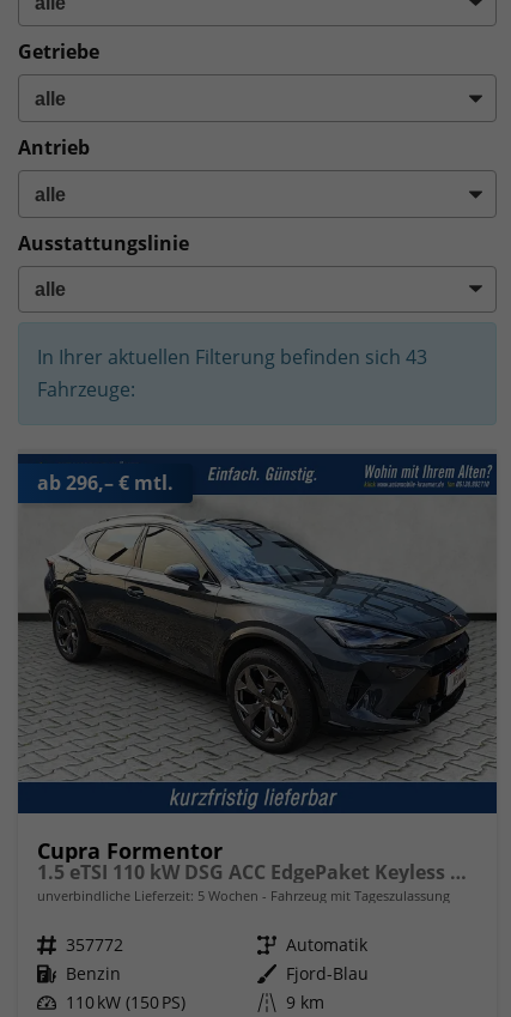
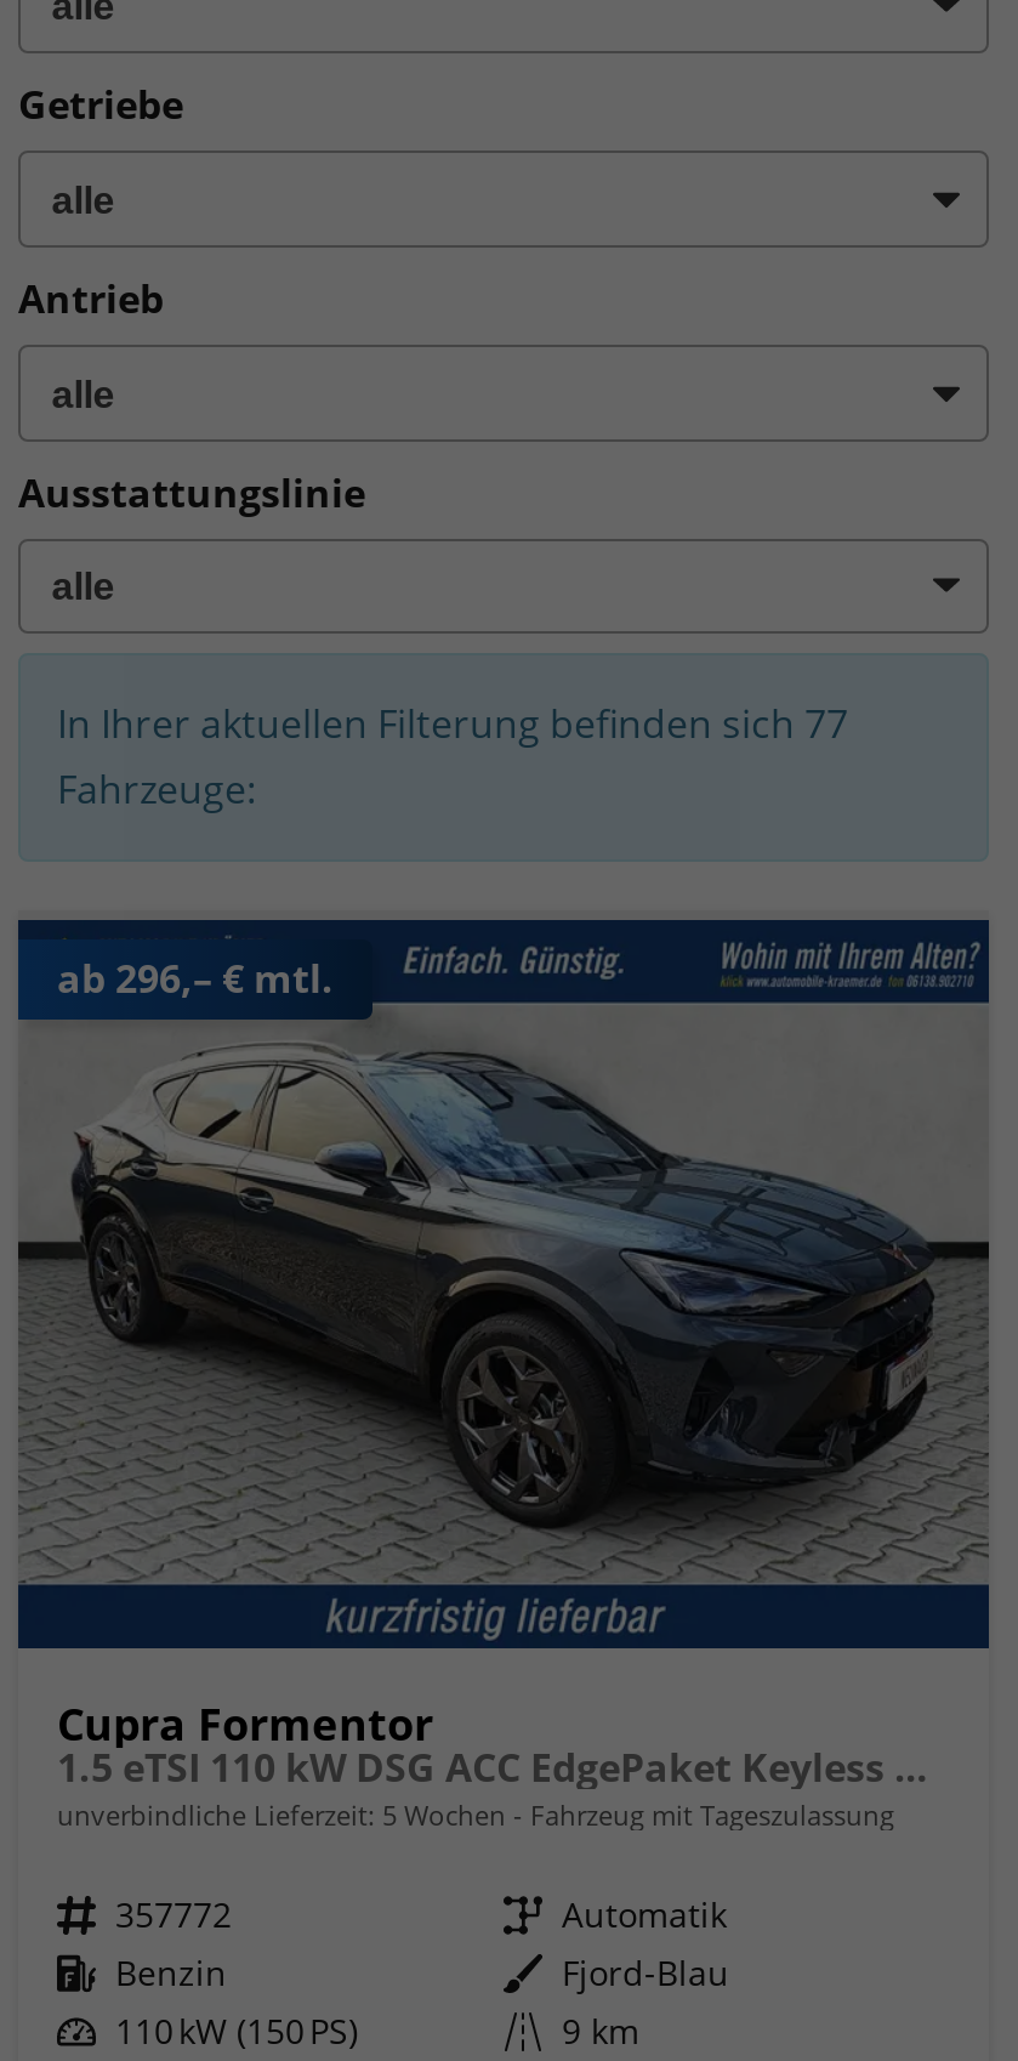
[37,344,427,370] In Ihrer aktuellen Filterung befinden sich 43 -> [57,697,848,750] In Ihrer aktuellen Filterung befinden sich 77

